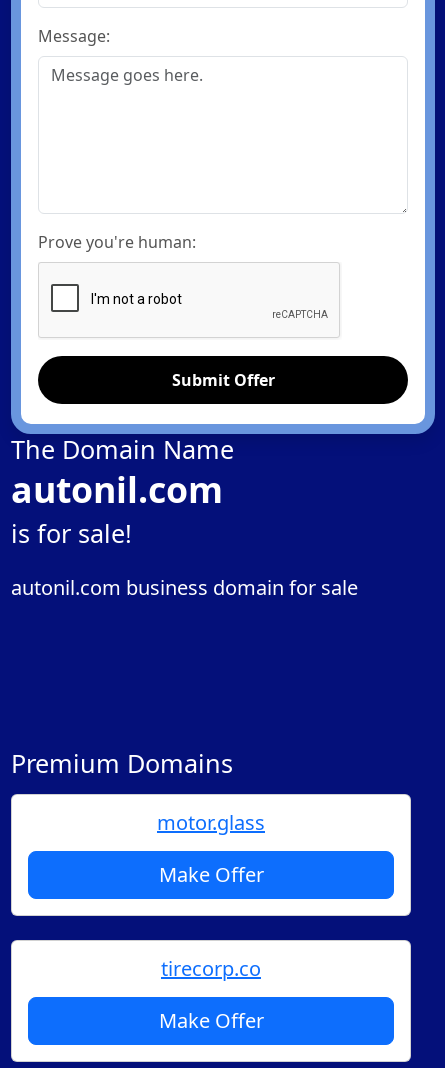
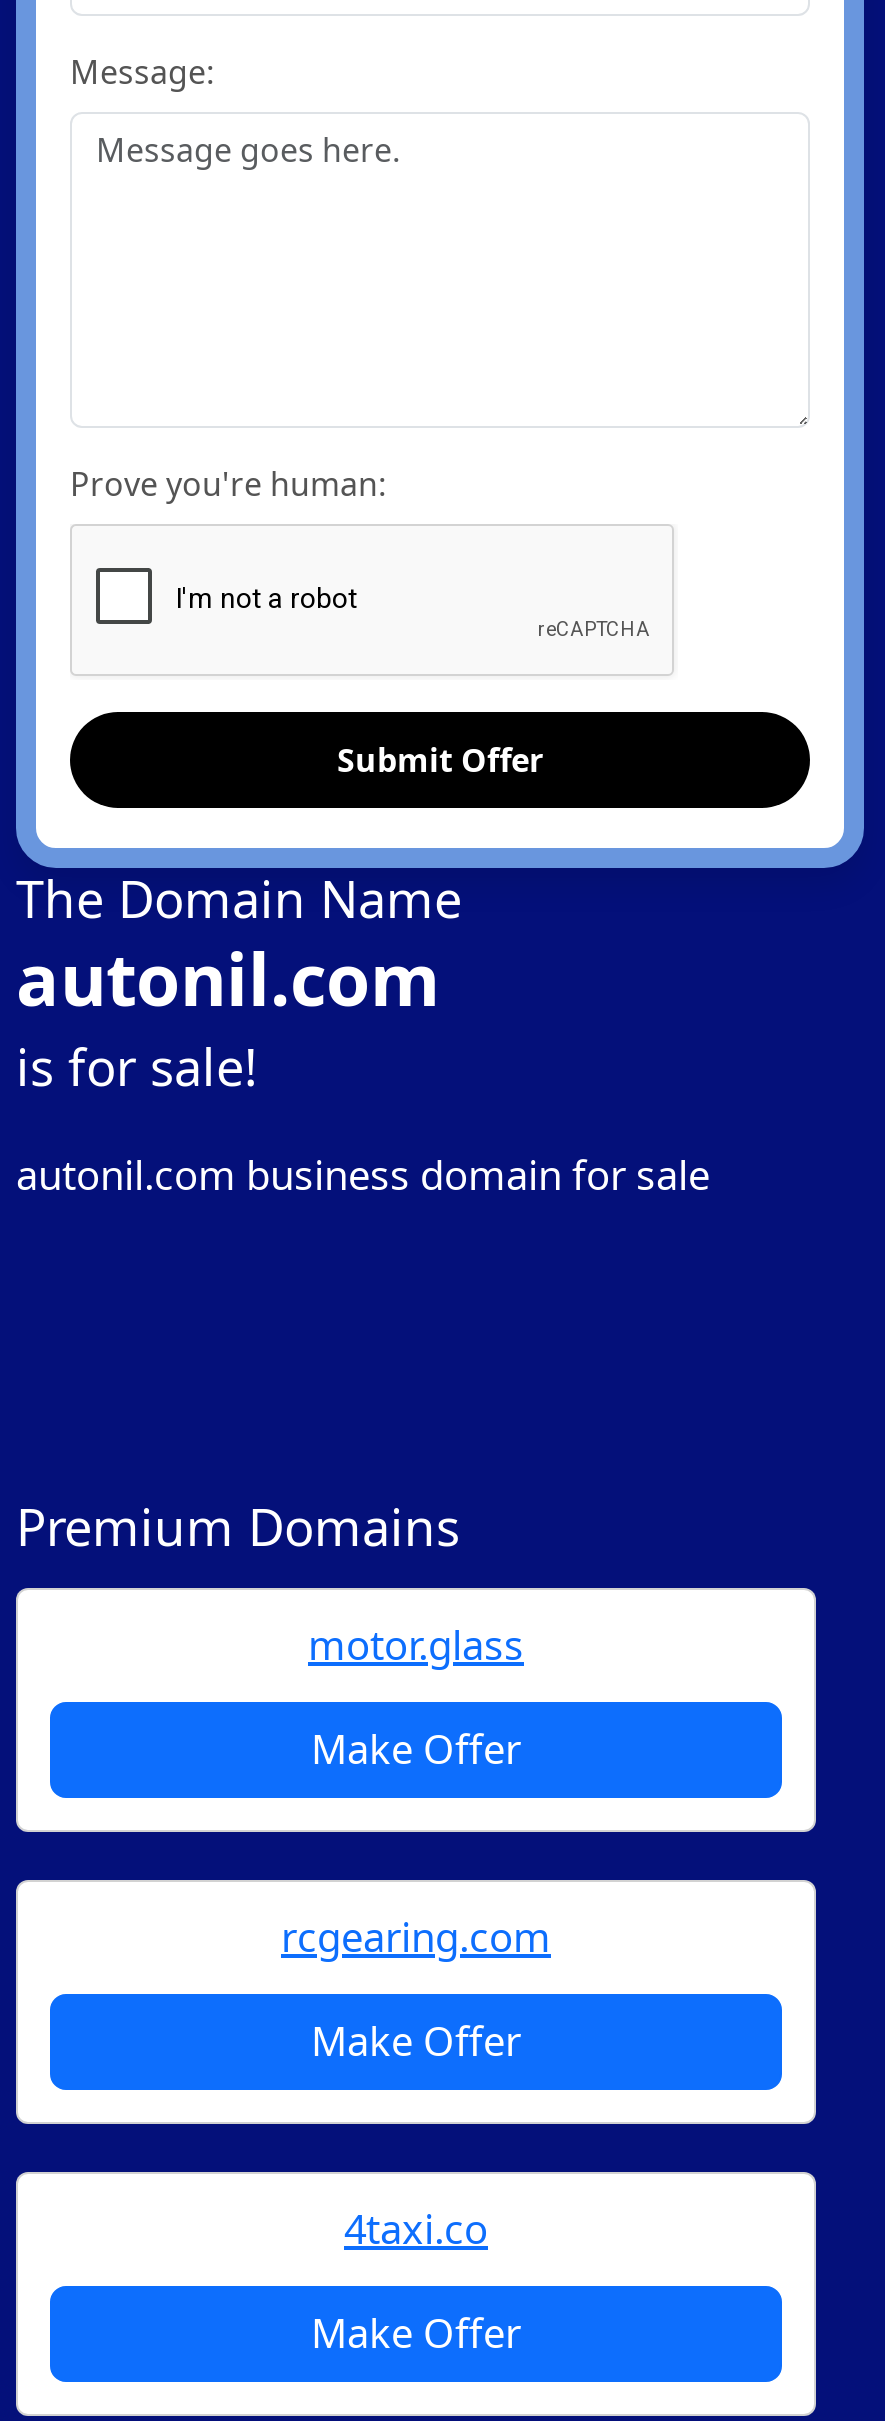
[161,955,261,982] tirecorp.co -> [281,1910,551,2256] rcgearing.com | Make Offer | 4taxi.co

